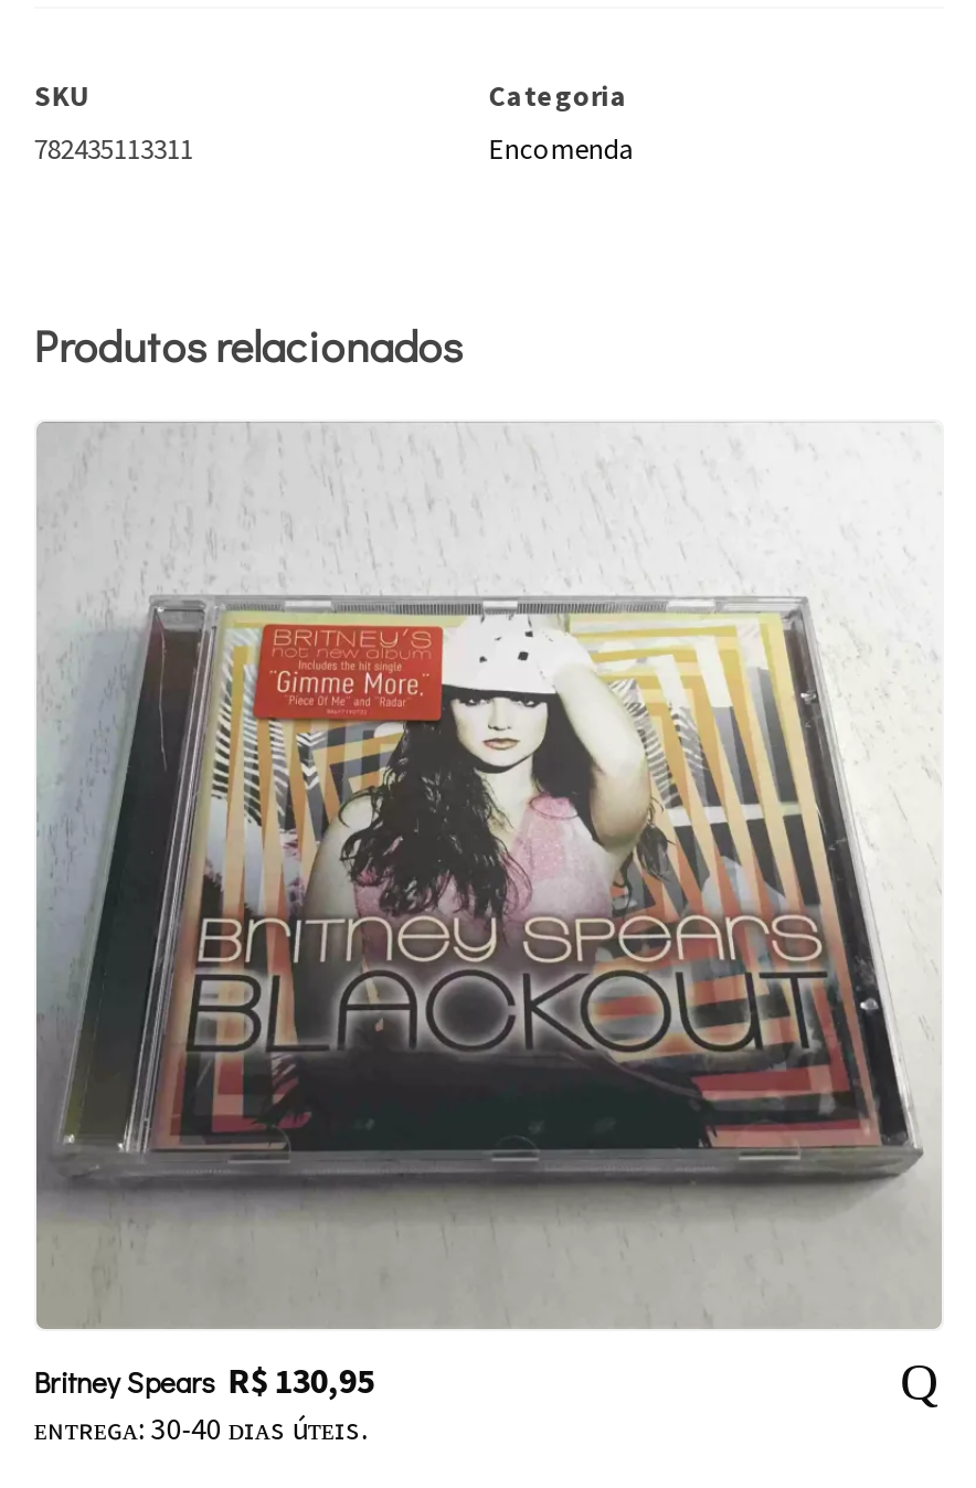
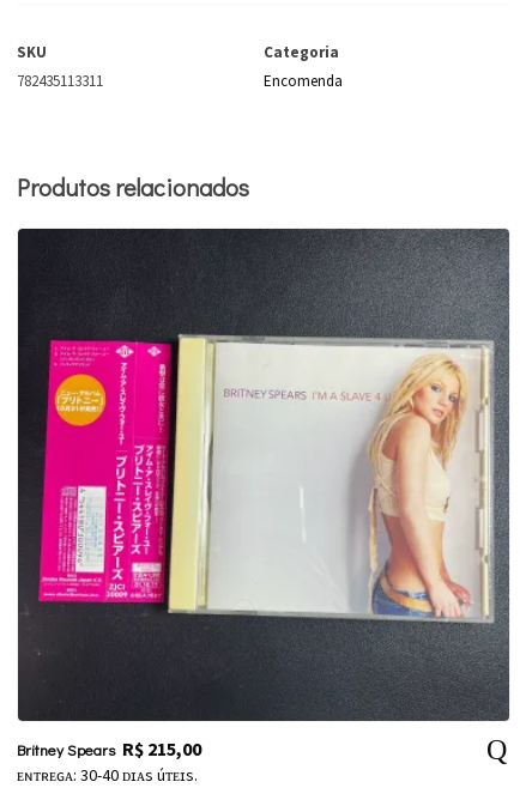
[34,422,942,1401] [image] | Britney Spears R$130,95 -> [17,228,510,760] [image] | Britney Spears R$215,00

